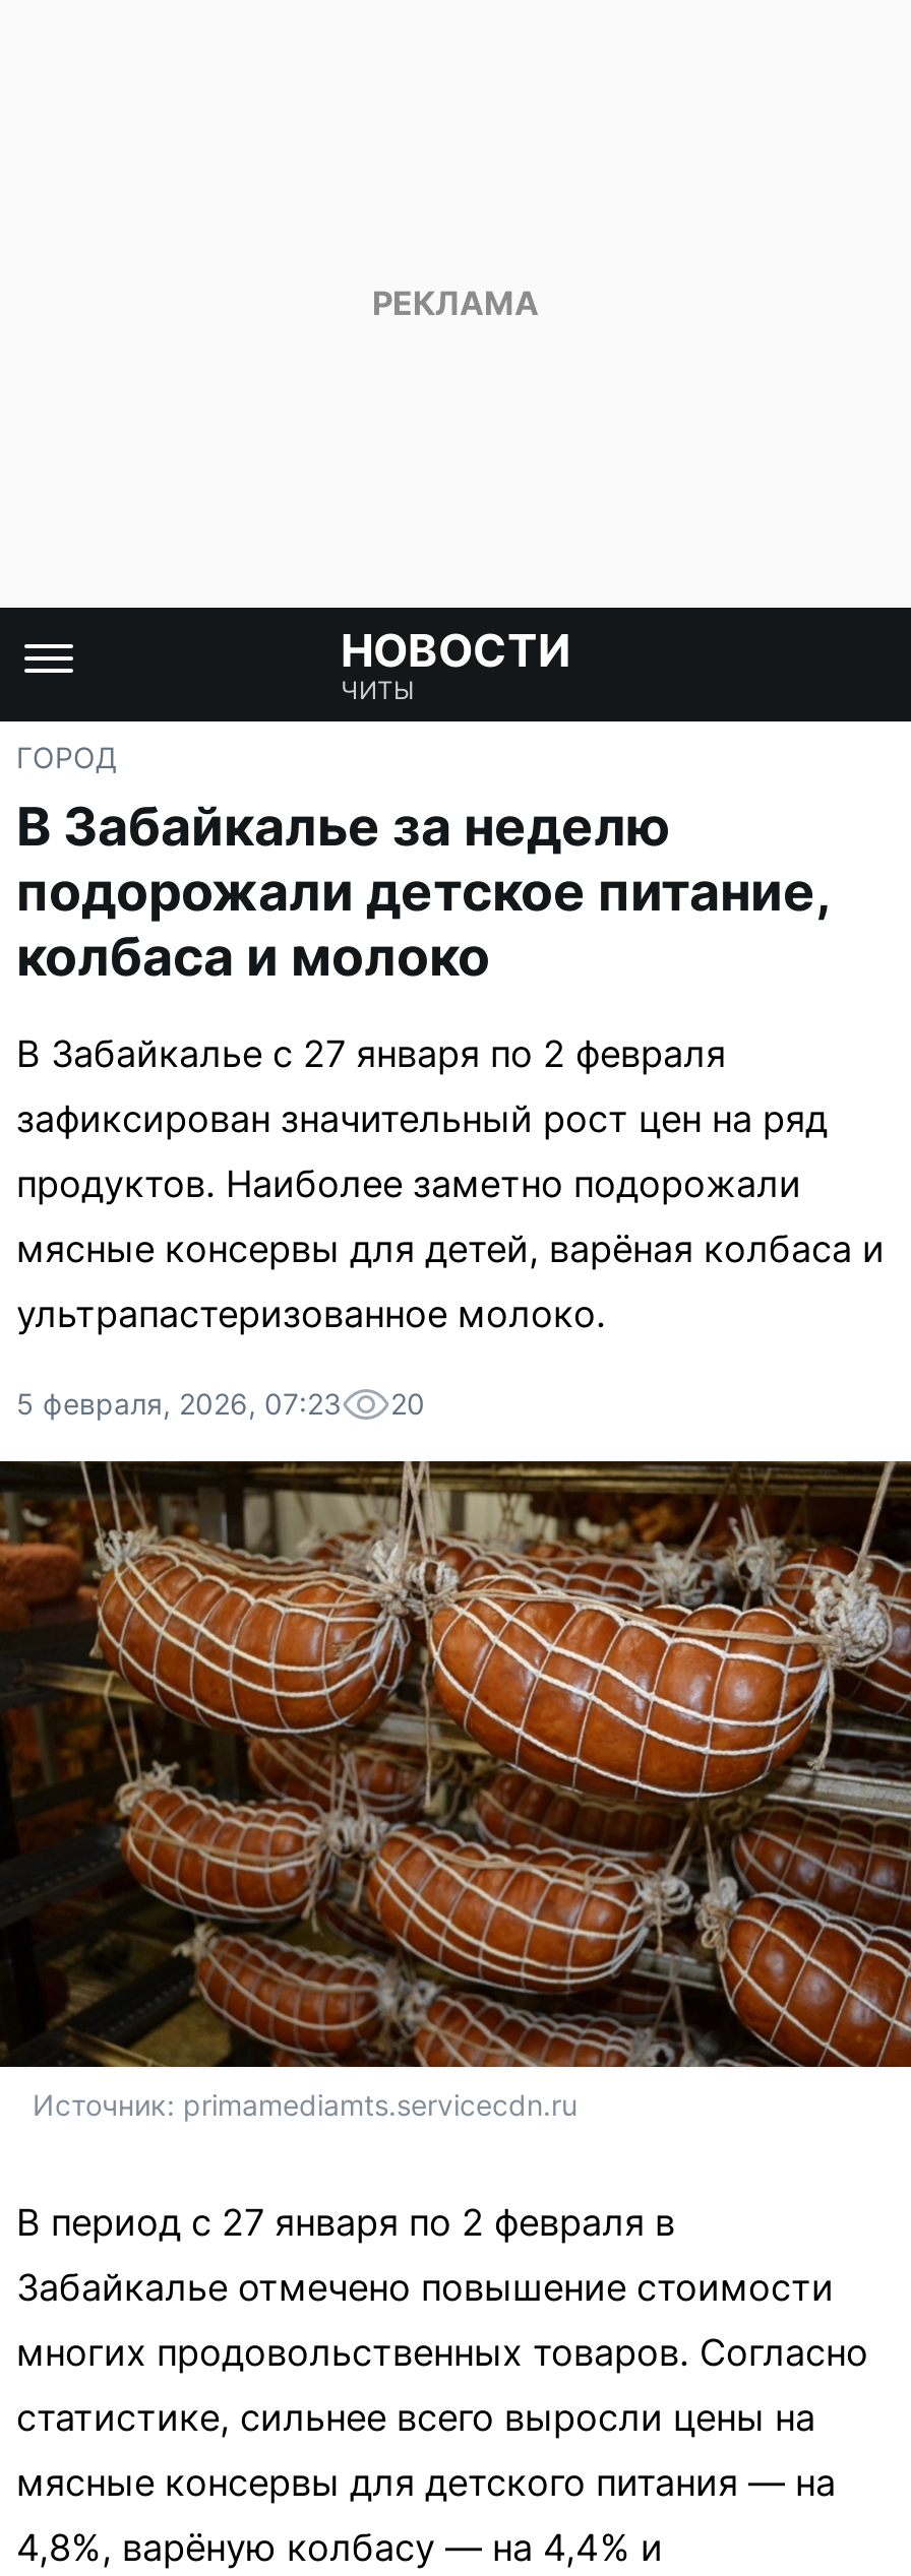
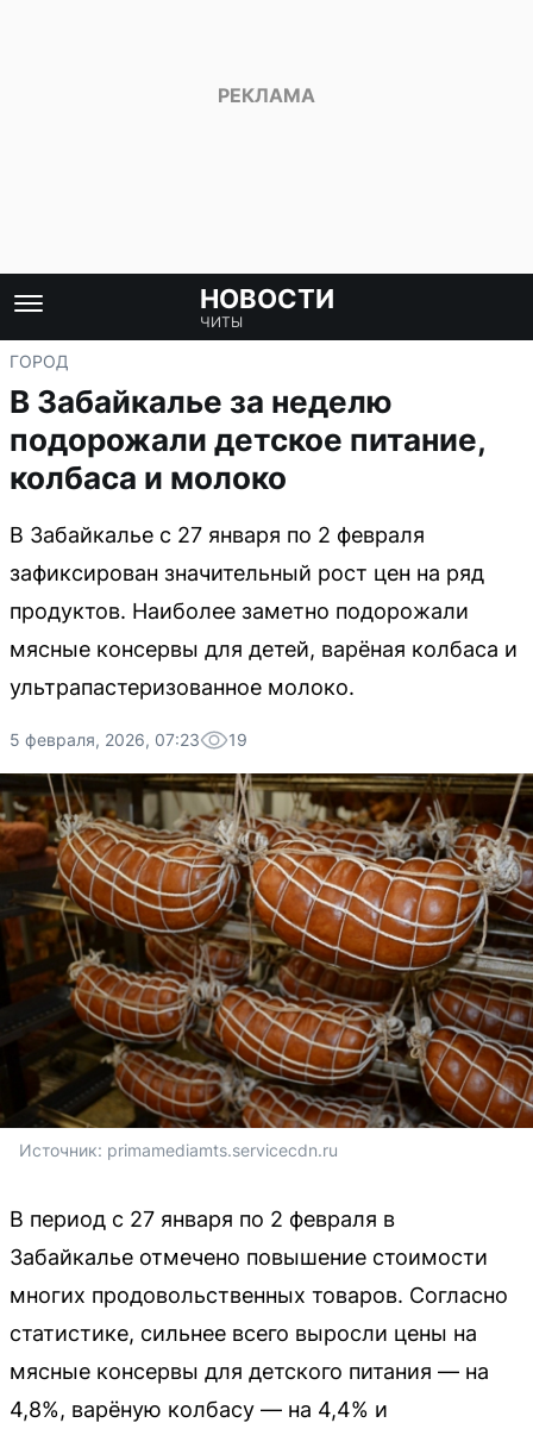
[16,1386,425,1421] 5 февраля, 2026, 07:23 20 -> [10,729,247,750] 5 февраля, 2026, 07:23 19

